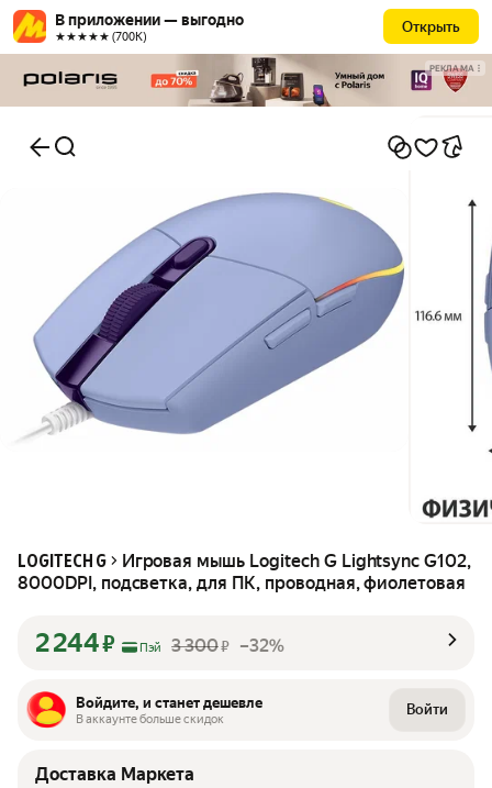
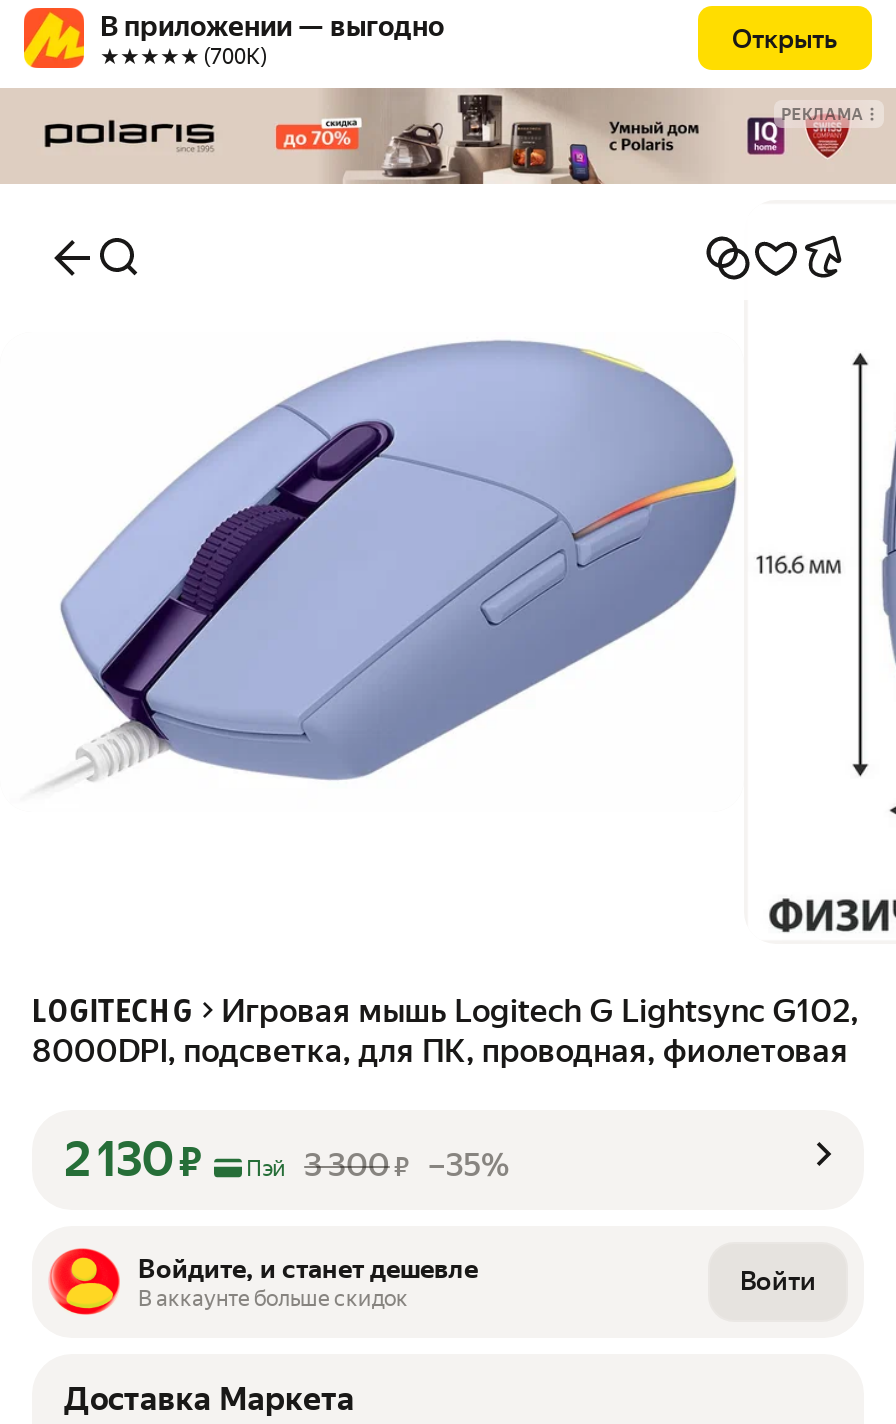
[35,628,115,658] 2 244 ₽ -> [64,1132,202,1188] 2 130 ₽
[171,635,284,656] 3 300 ₽ –32% -> [304,1146,509,1184] 3 300 ₽ –35%

